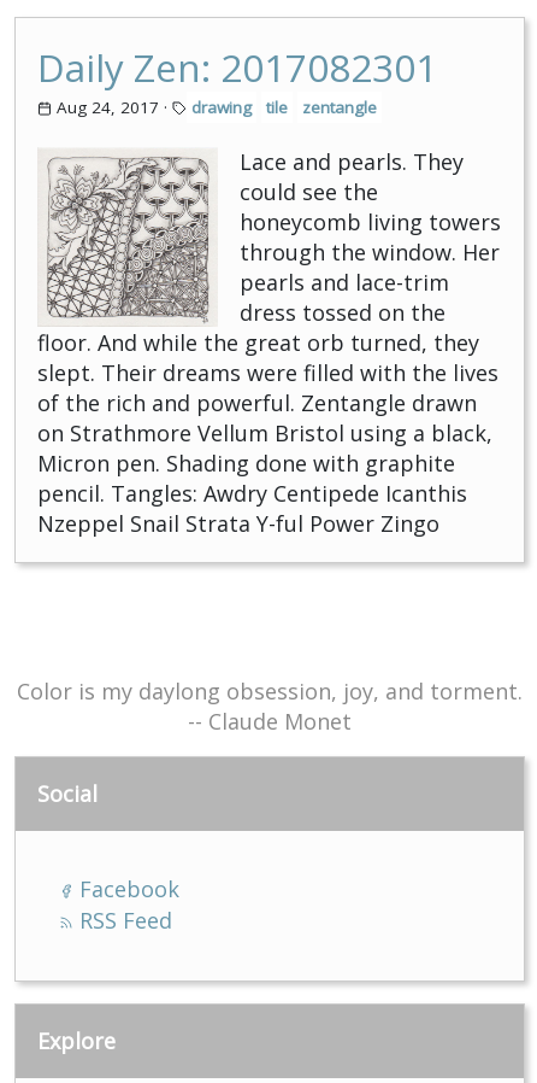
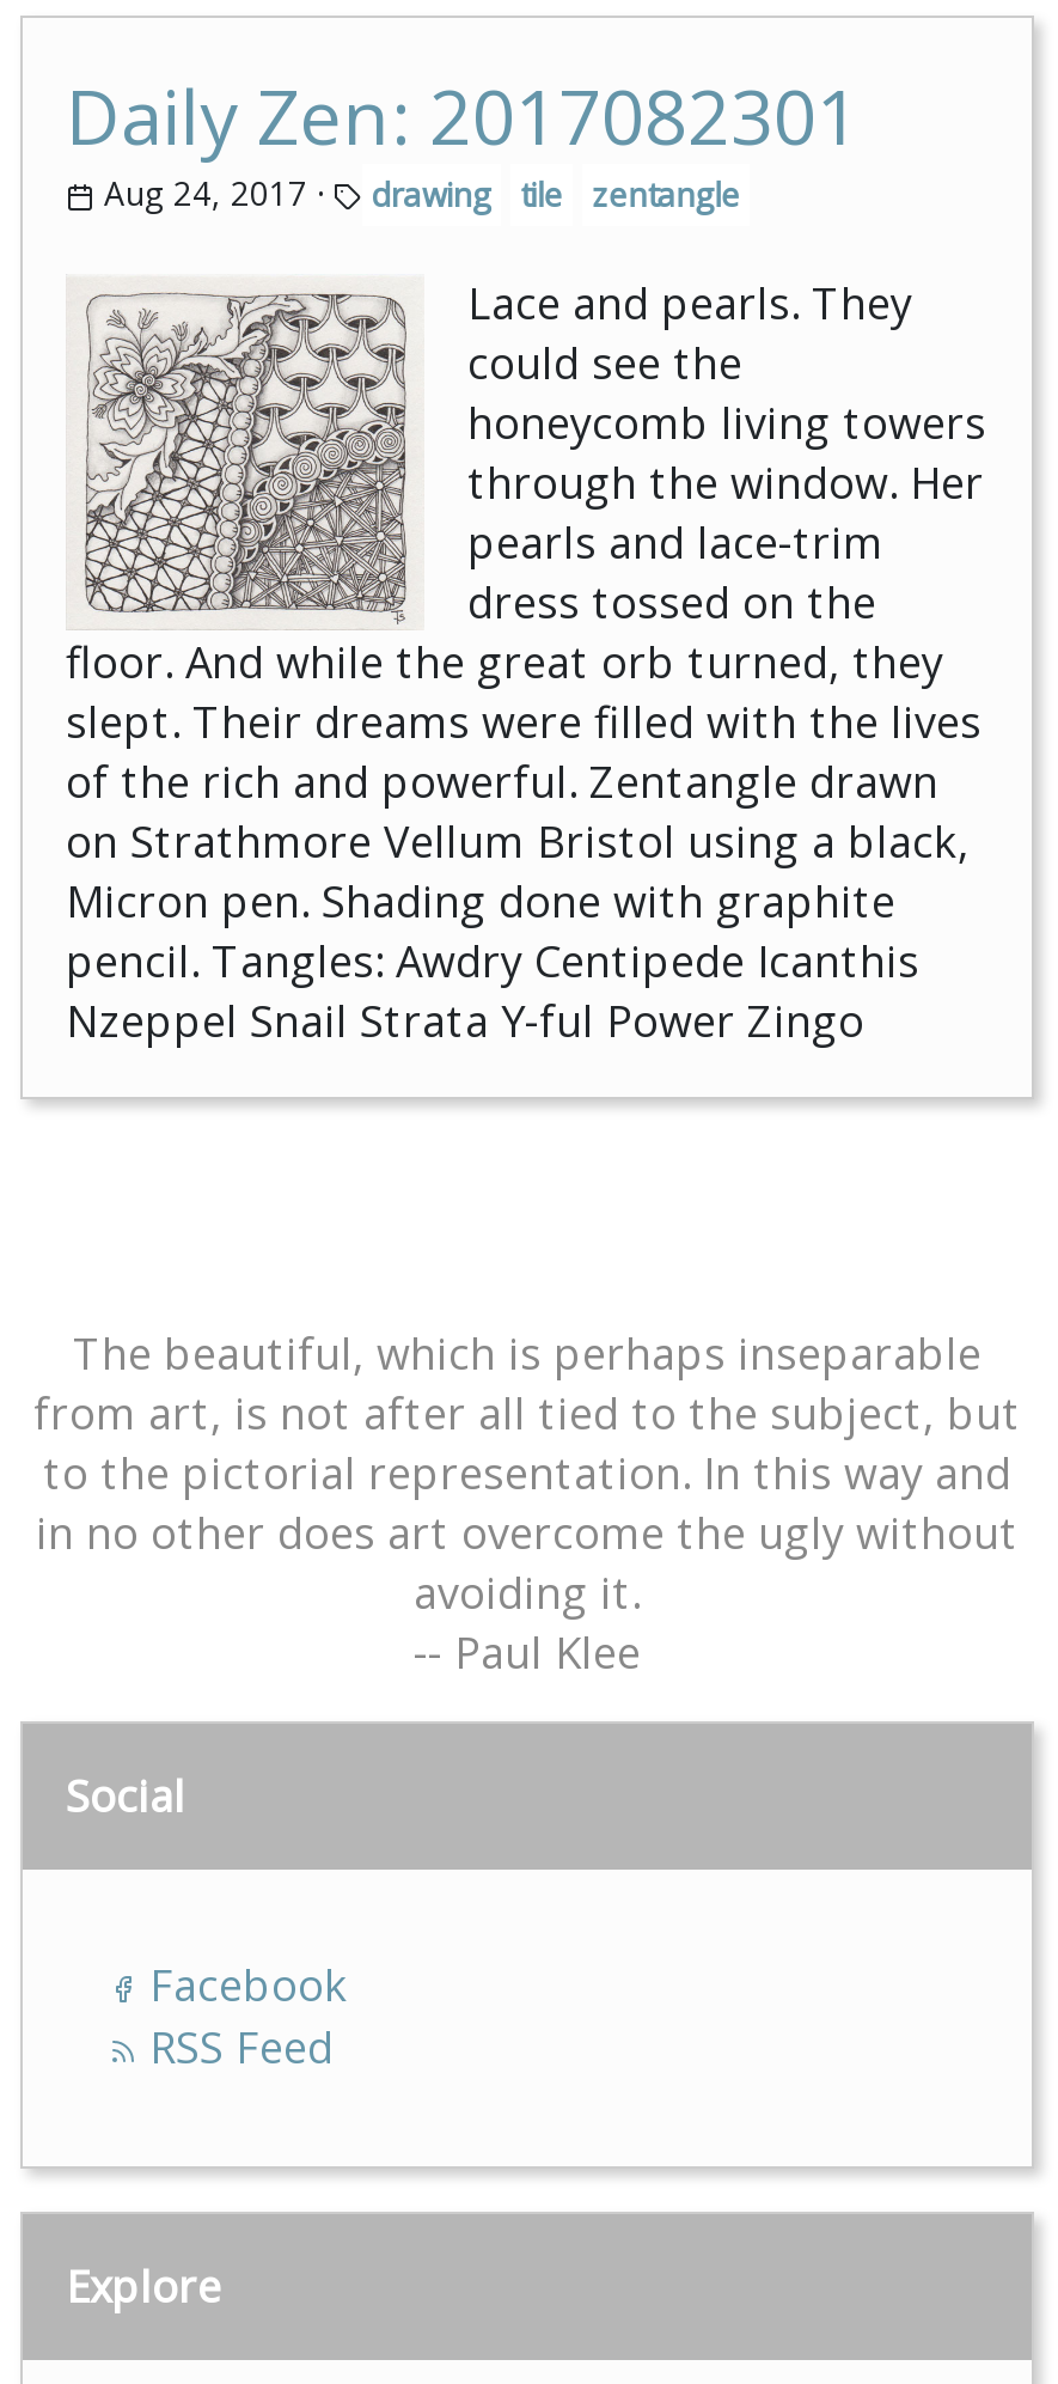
[17,677,523,736] Color is my daylong obsession, joy, and torment. | -- Claude Monet -> [33,1324,1021,1681] The beautiful, which is perhaps inseparable | from art, is not after all tied to the subject, but | to the pictorial representation. In this way and | in no other does art overcome the ugly without | avoiding it. | -- Paul Klee

